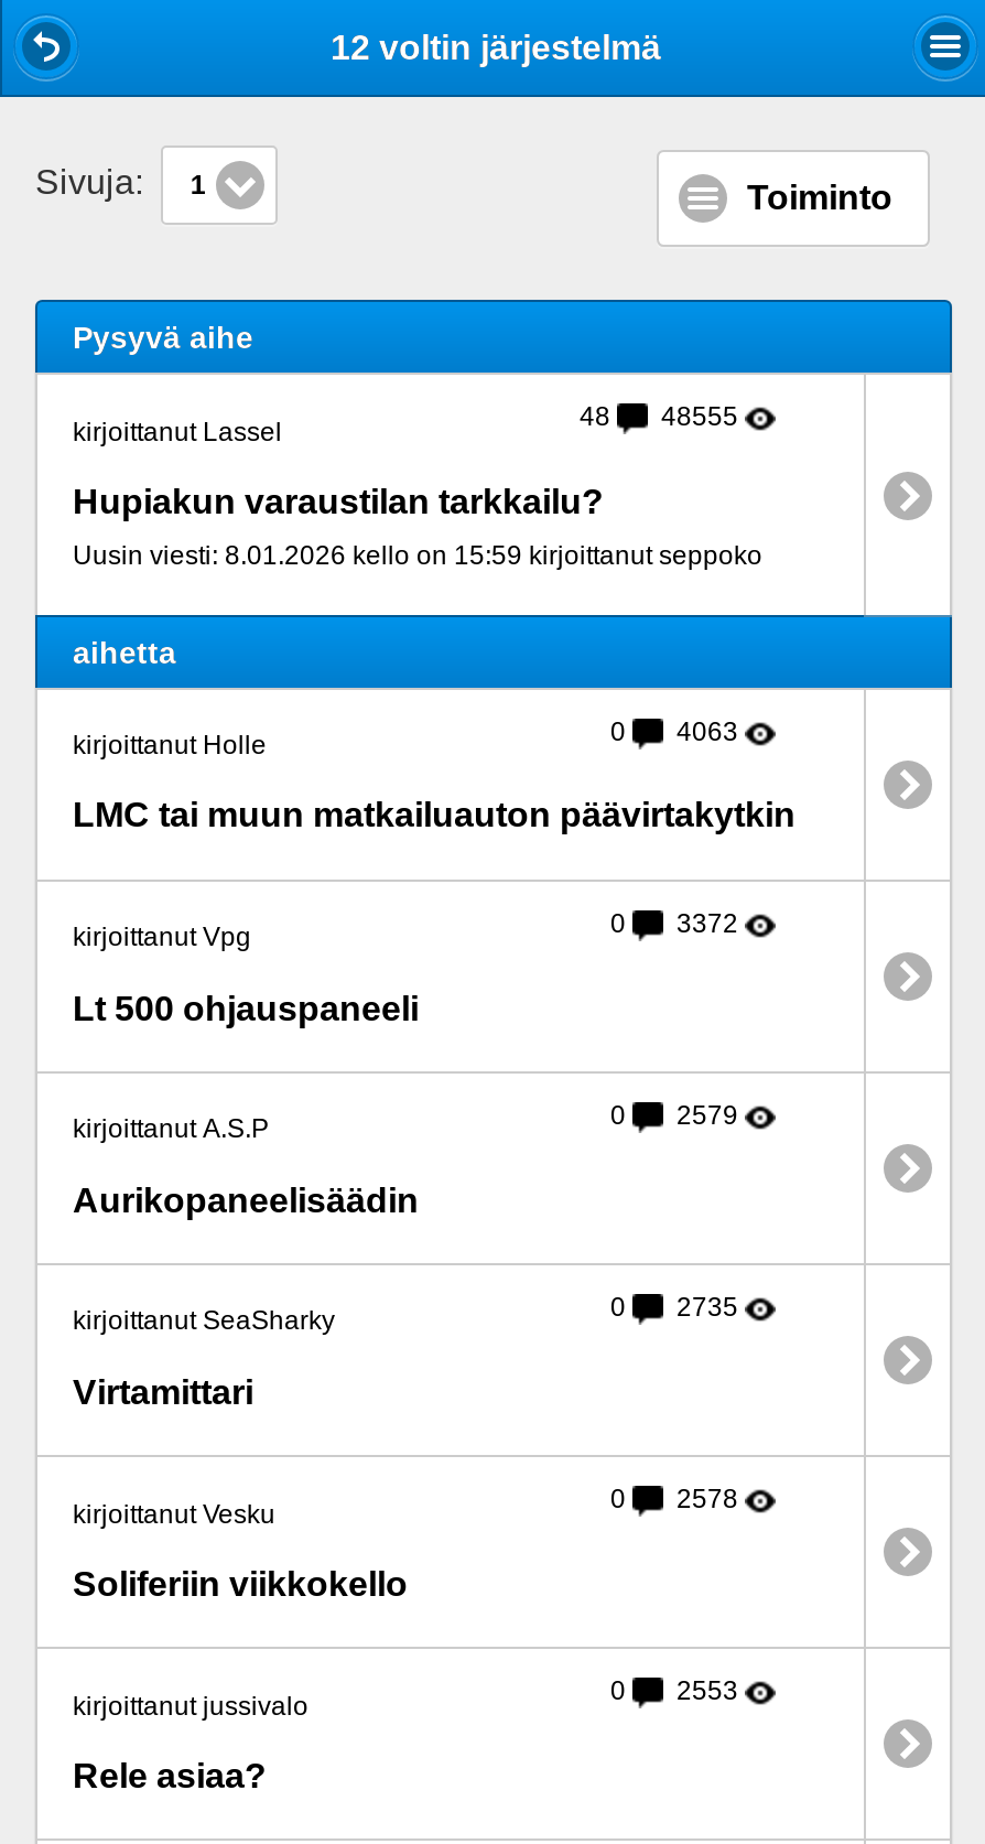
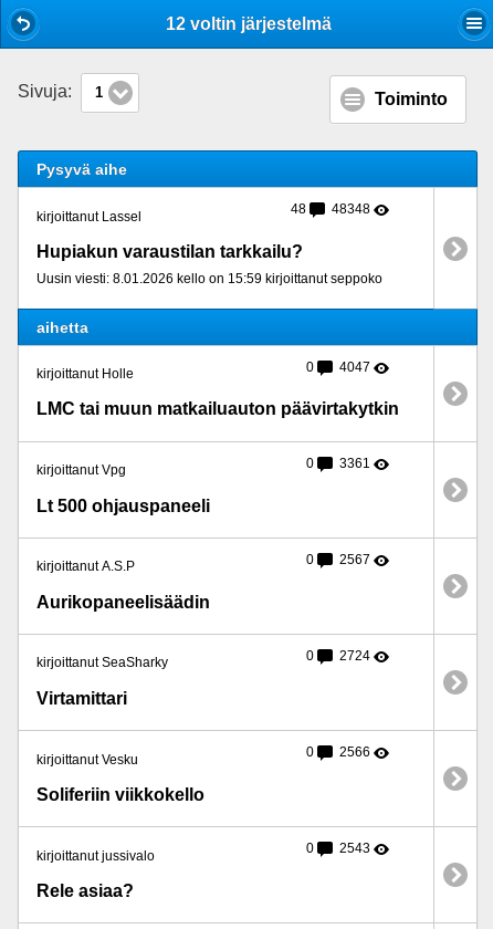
[580,402,745,433] 48 48555 -> [291,202,374,217] 48 48348
[610,716,745,747] 0 4063 -> [306,359,374,375] 0 4047
[610,908,745,939] 0 3372 -> [306,455,374,471] 0 3361
[610,1100,745,1131] 0 2579 -> [306,552,374,567] 0 2567
[610,1292,745,1323] 0 2735 -> [306,648,374,664] 0 2724
[610,1484,745,1515] 0 2578 -> [306,745,374,760] 0 2566
[610,1676,745,1707] 0 2553 -> [306,841,374,856] 0 2543

